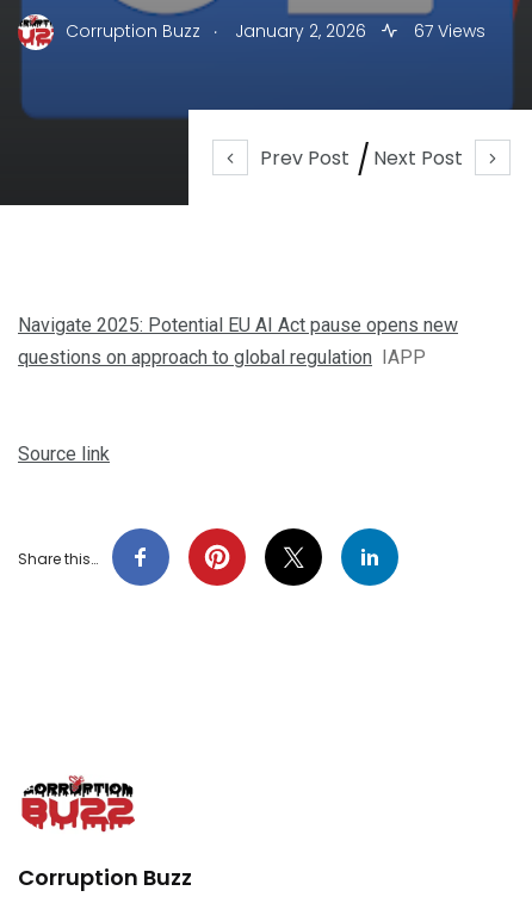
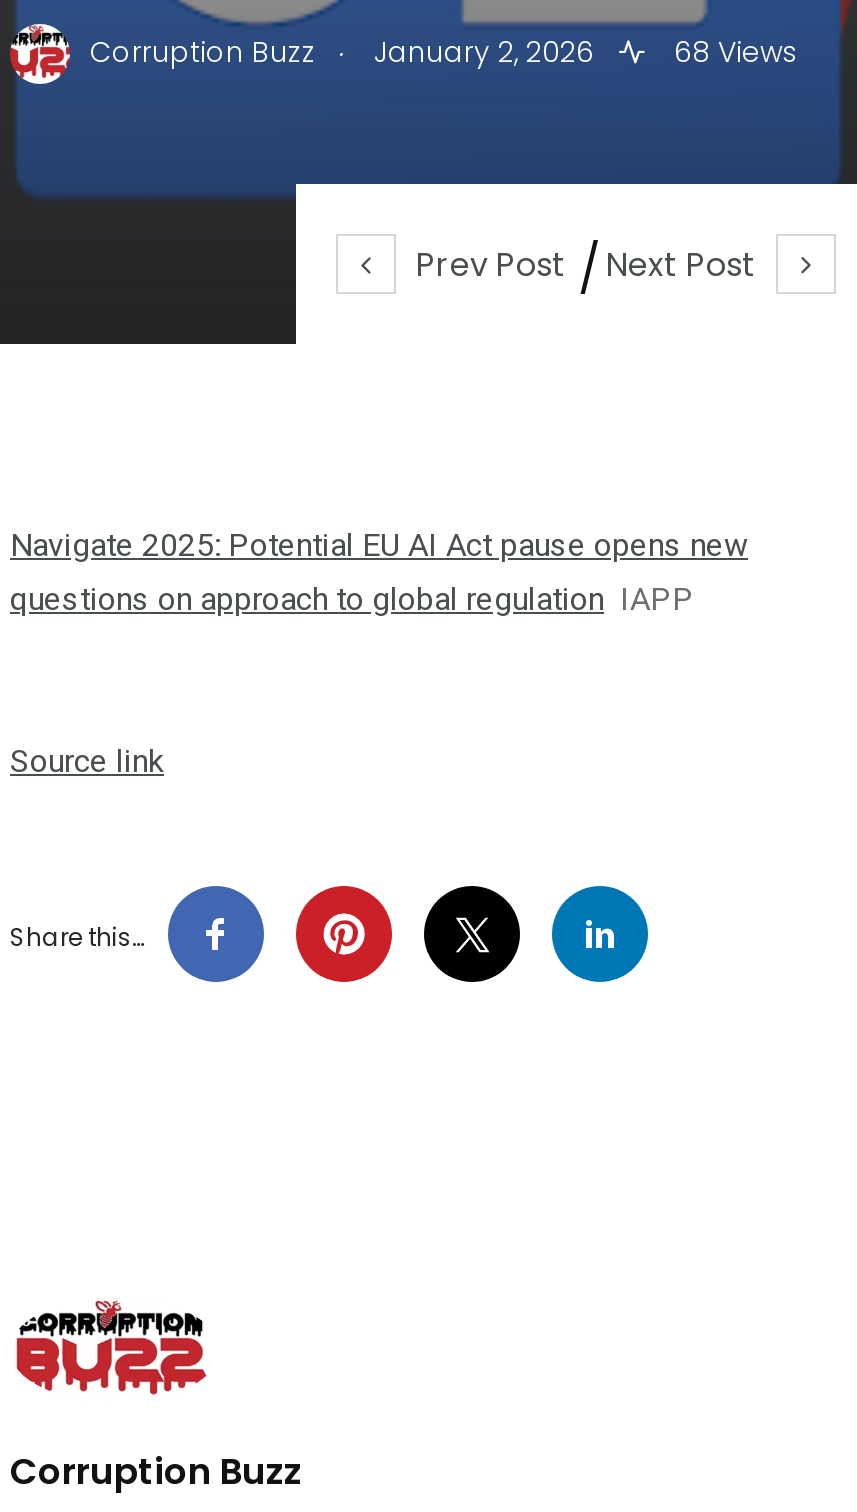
[66,16,485,43] Corruption Buzz . January 2, 2026 67 Views -> [90,27,798,73] Corruption Buzz . January 2, 2026 68 Views

